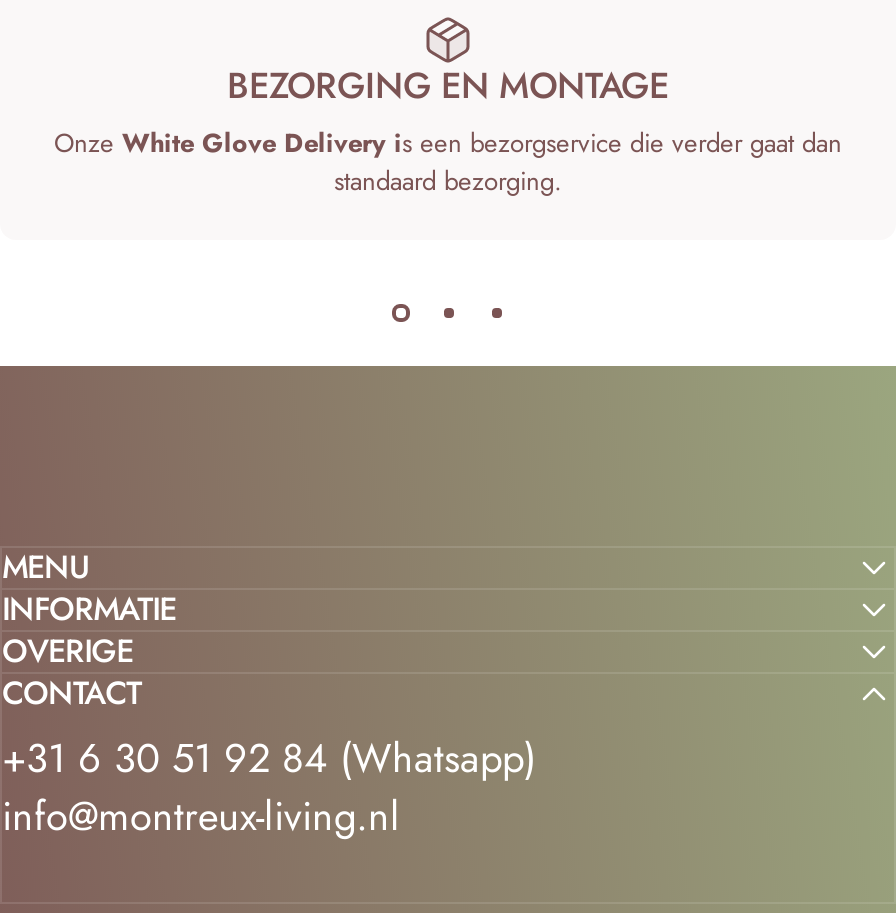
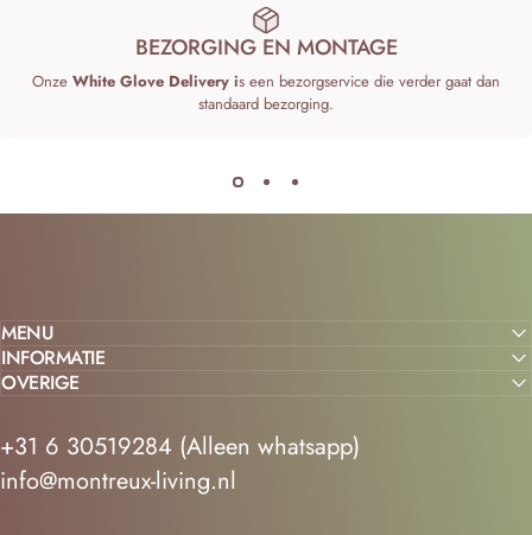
[2,670,536,788] CONTACT | +31 6 30 51 92 84 (Whatsapp) -> [0,429,360,464] +31 6 30519284 (Alleen whatsapp)

